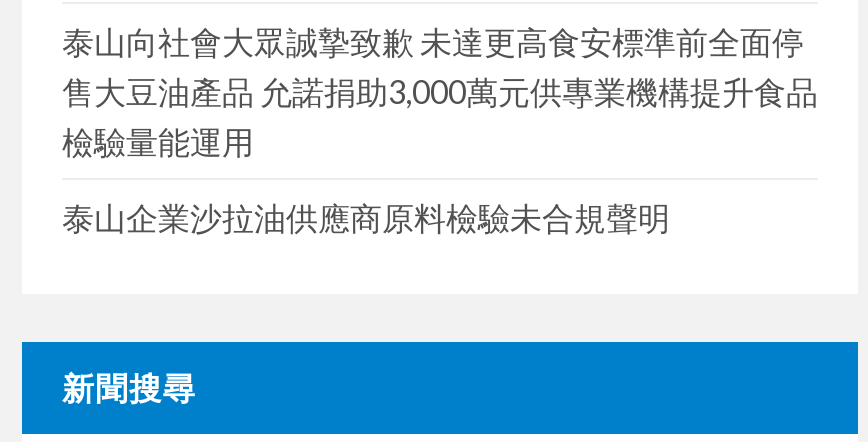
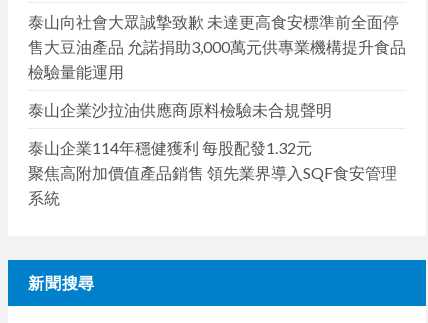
none -> [28,138,397,207] 泰山企業114年穩健獲利 每股配發1.32元 | 聚焦高附加價值產品銷售 領先業界導入SQF食安管理 | 系統

